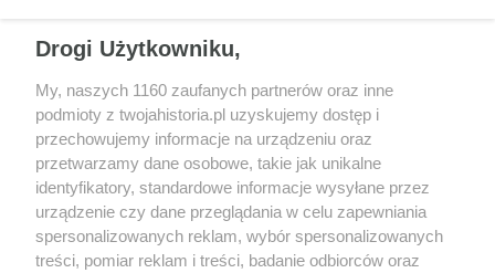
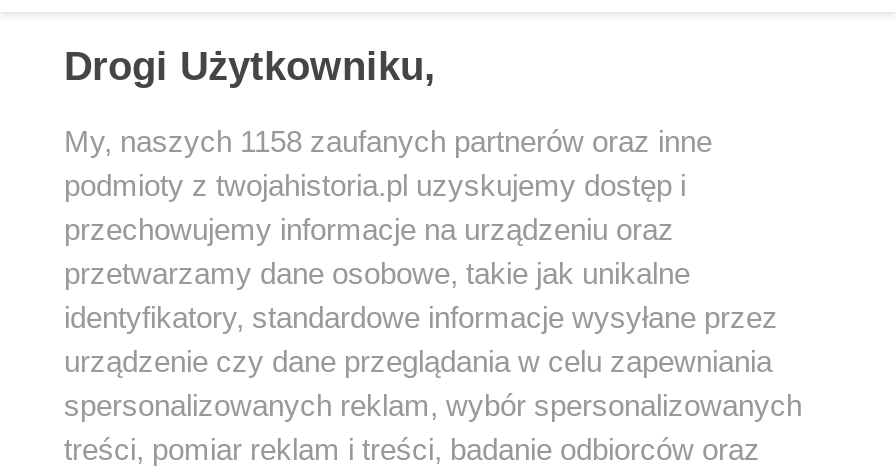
[35,81,393,99] My, naszych 1160 zaufanych partnerów oraz inne -> [64,124,712,158] My, naszych 1158 zaufanych partnerów oraz inne

